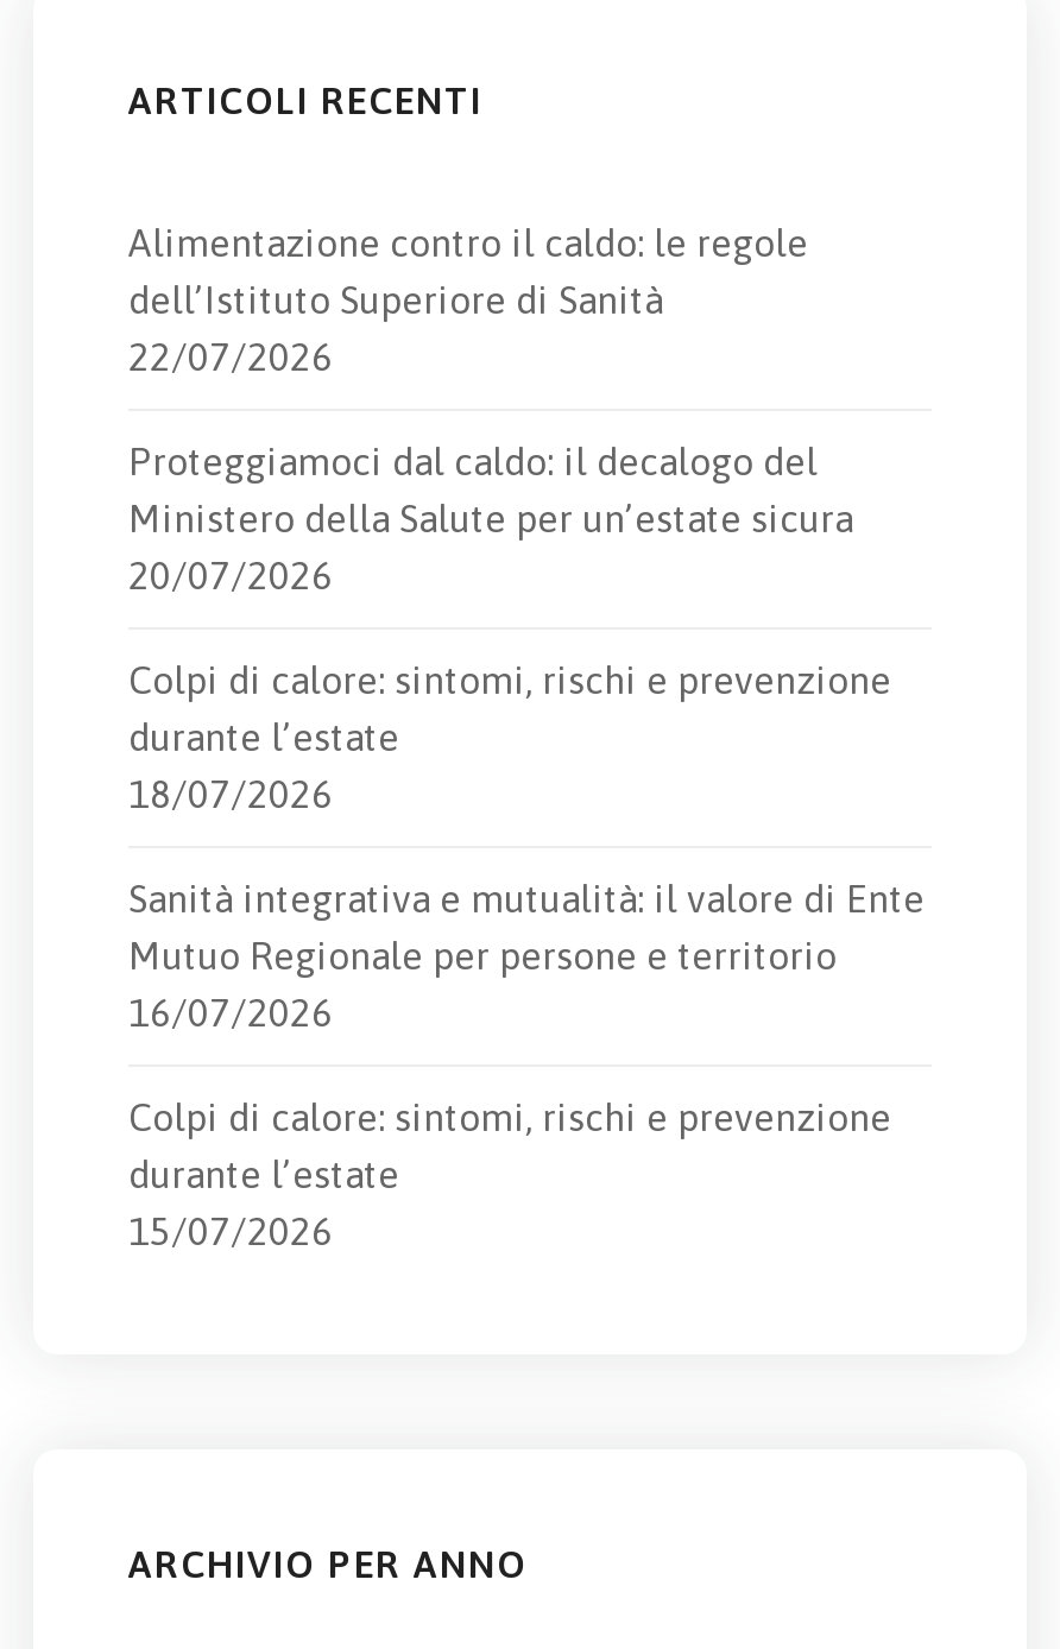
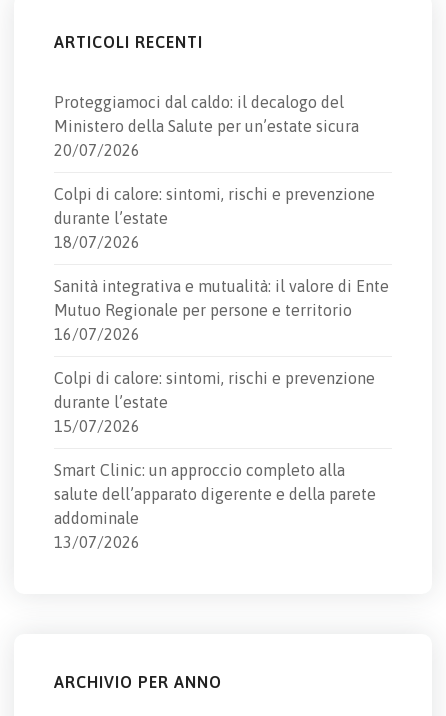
[128,221,808,377] Alimentazione contro il caldo: le regole | dell’Istituto Superiore di Sanità | 22/07/2026 -> none
moved [128,439,925,1252] -> [54,93,389,435]: Proteggiamoci dal caldo: il decalogo del | Ministero della Salute per un’estate sicura | 20/07/2026 | ... | durante l’estate | 15/07/2026
none -> [54,461,376,551] Smart Clinic: un approccio completo alla | salute dell’apparato digerente e della parete | addominale | 13/07/2026

